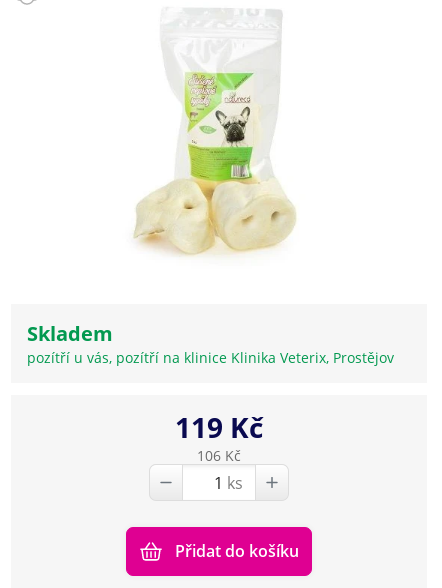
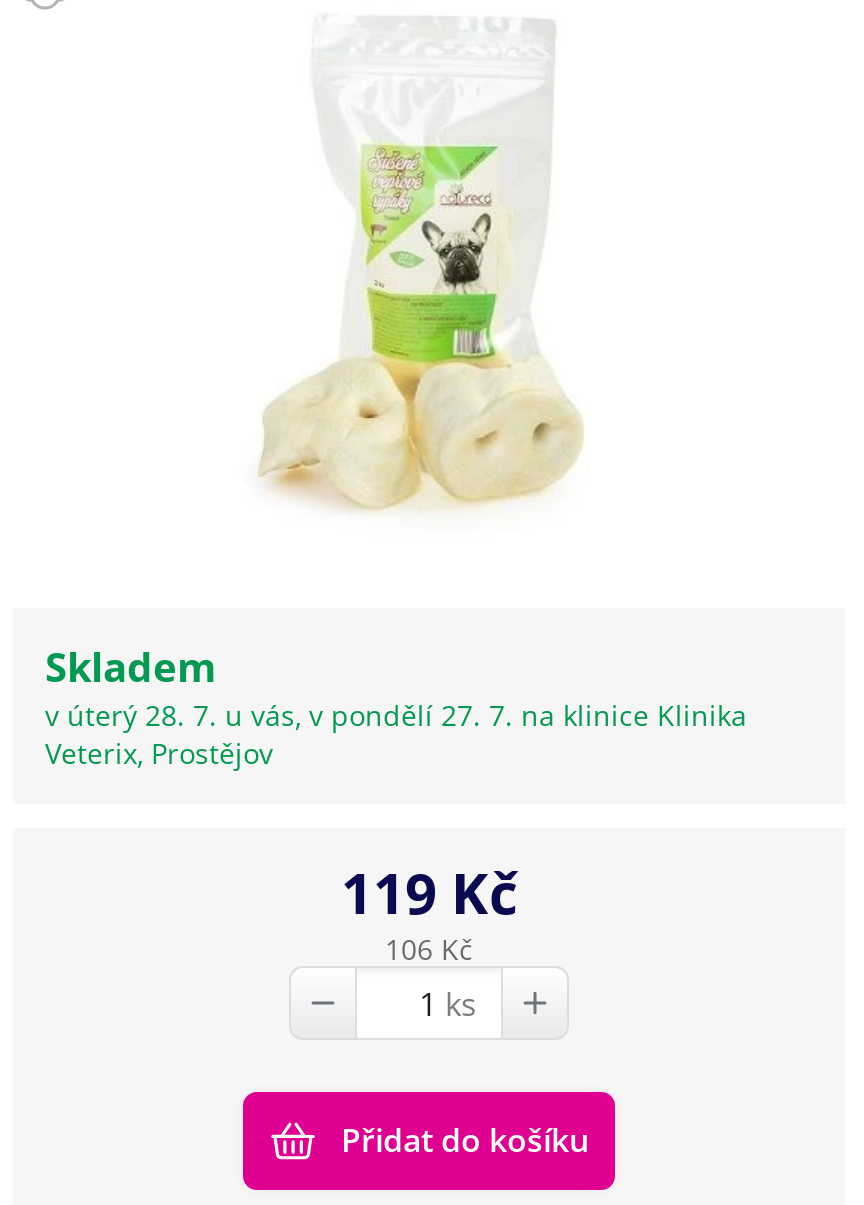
[27,348,394,367] pozítří u vás, pozítří na klinice Klinika Veterix, Prostějov -> [45,697,747,773] v úterý 28. 7. u vás, v pondělí 27. 7. na klinice Klinika | Veterix, Prostějov

